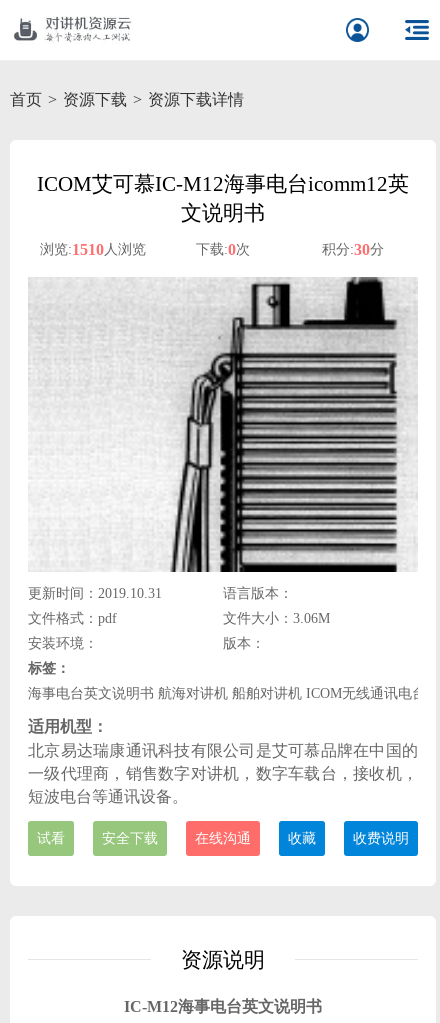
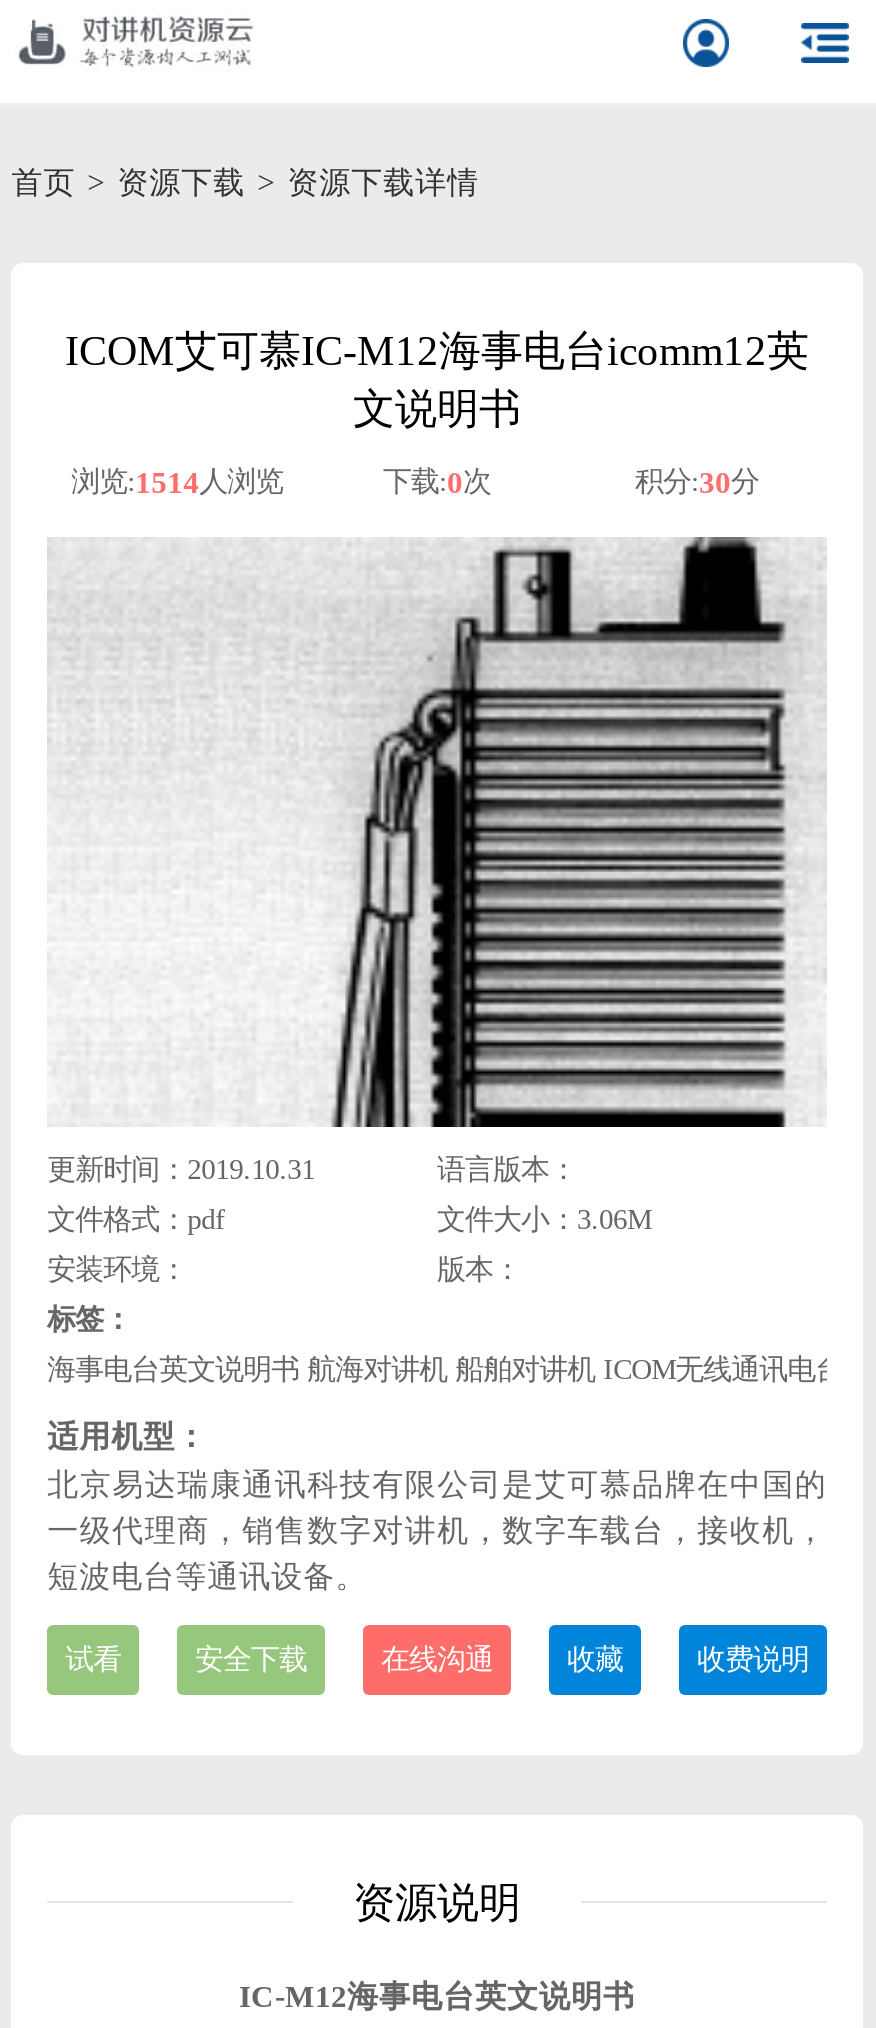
[40,241,146,258] 浏览:1510人浏览 -> [71,464,283,498] 浏览:1514人浏览

